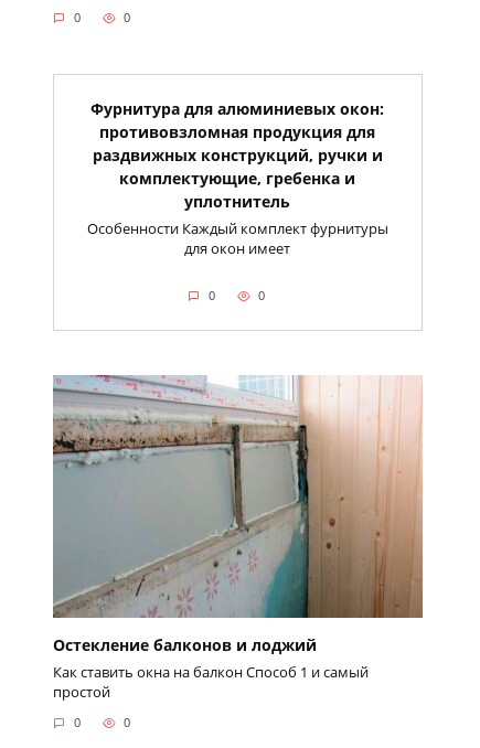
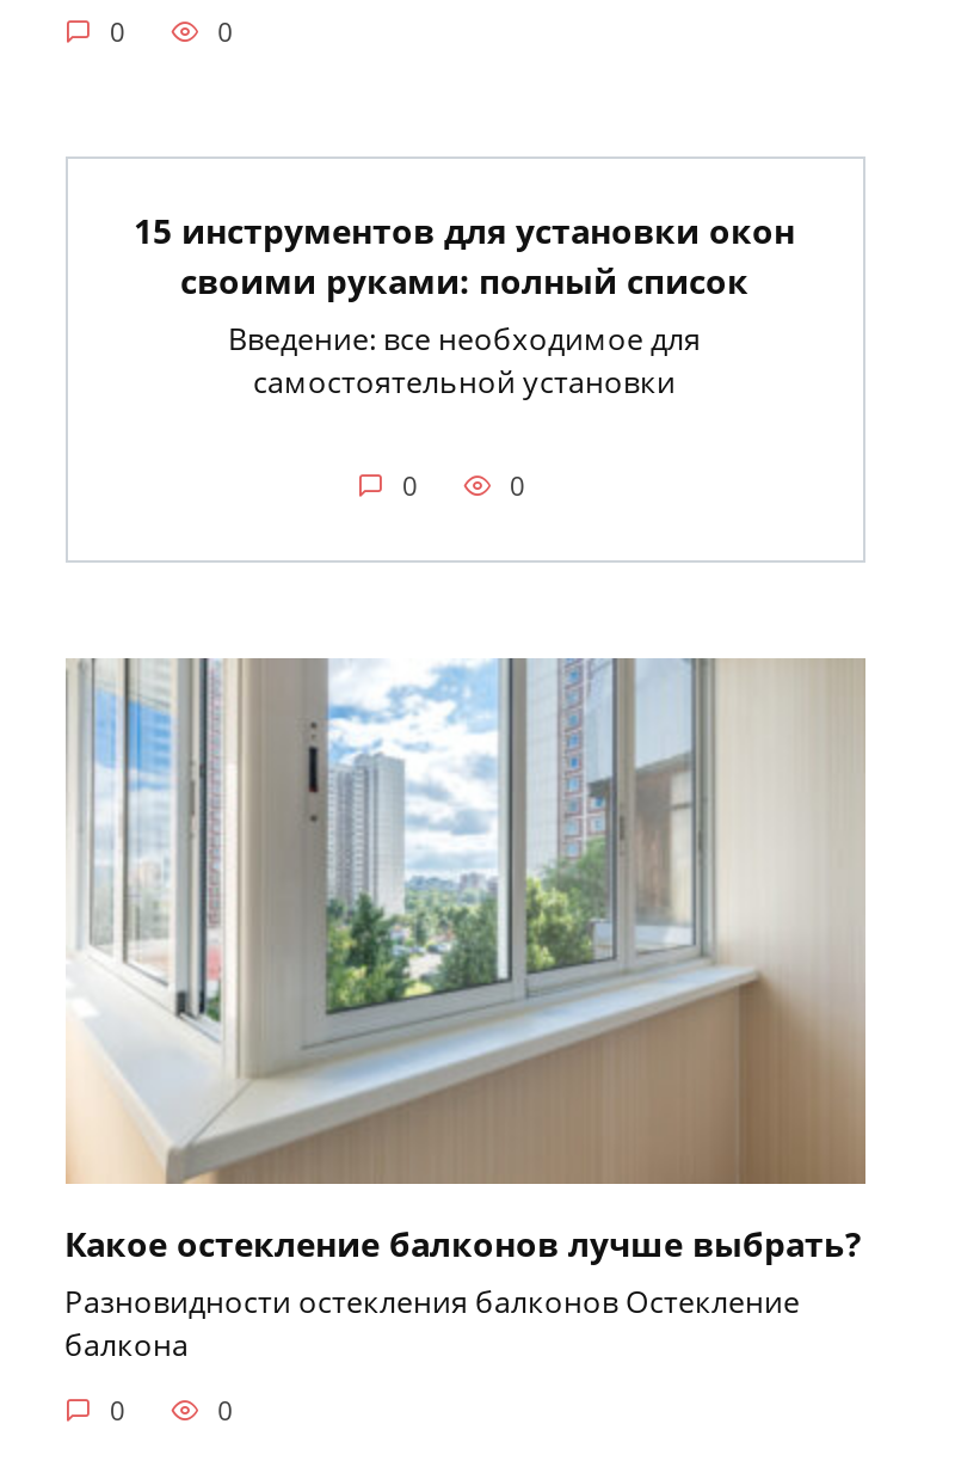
[87,98,388,258] Фурнитура для алюминиевых окон: | противовзломная продукция для | раздвижных конструкций, ручки и | комплектующие, гребенка и | уплотнитель | Особенности Каждый комплект фурнитуры | для окон имеет -> [134,209,795,404] 15 инструментов для установки окон | своими руками: полный список | Введение: все необходимое для | самостоятельной установки
[52,375,423,701] [image] | Остекление балконов и лоджий | Как ставить окна на балкон Способ 1 и самый | простой -> [63,656,865,1365] [image] | Какое остекление балконов лучше выбрать? | Разновидности остекления балконов Остекление | балкона

